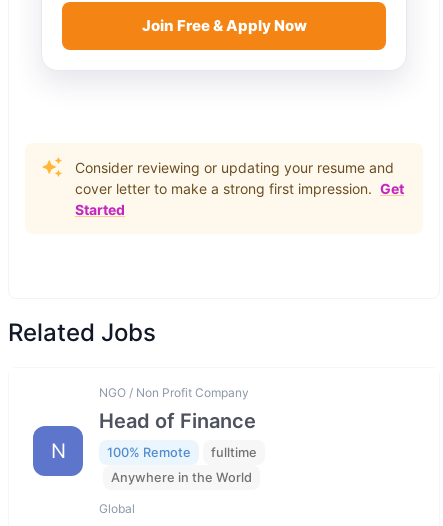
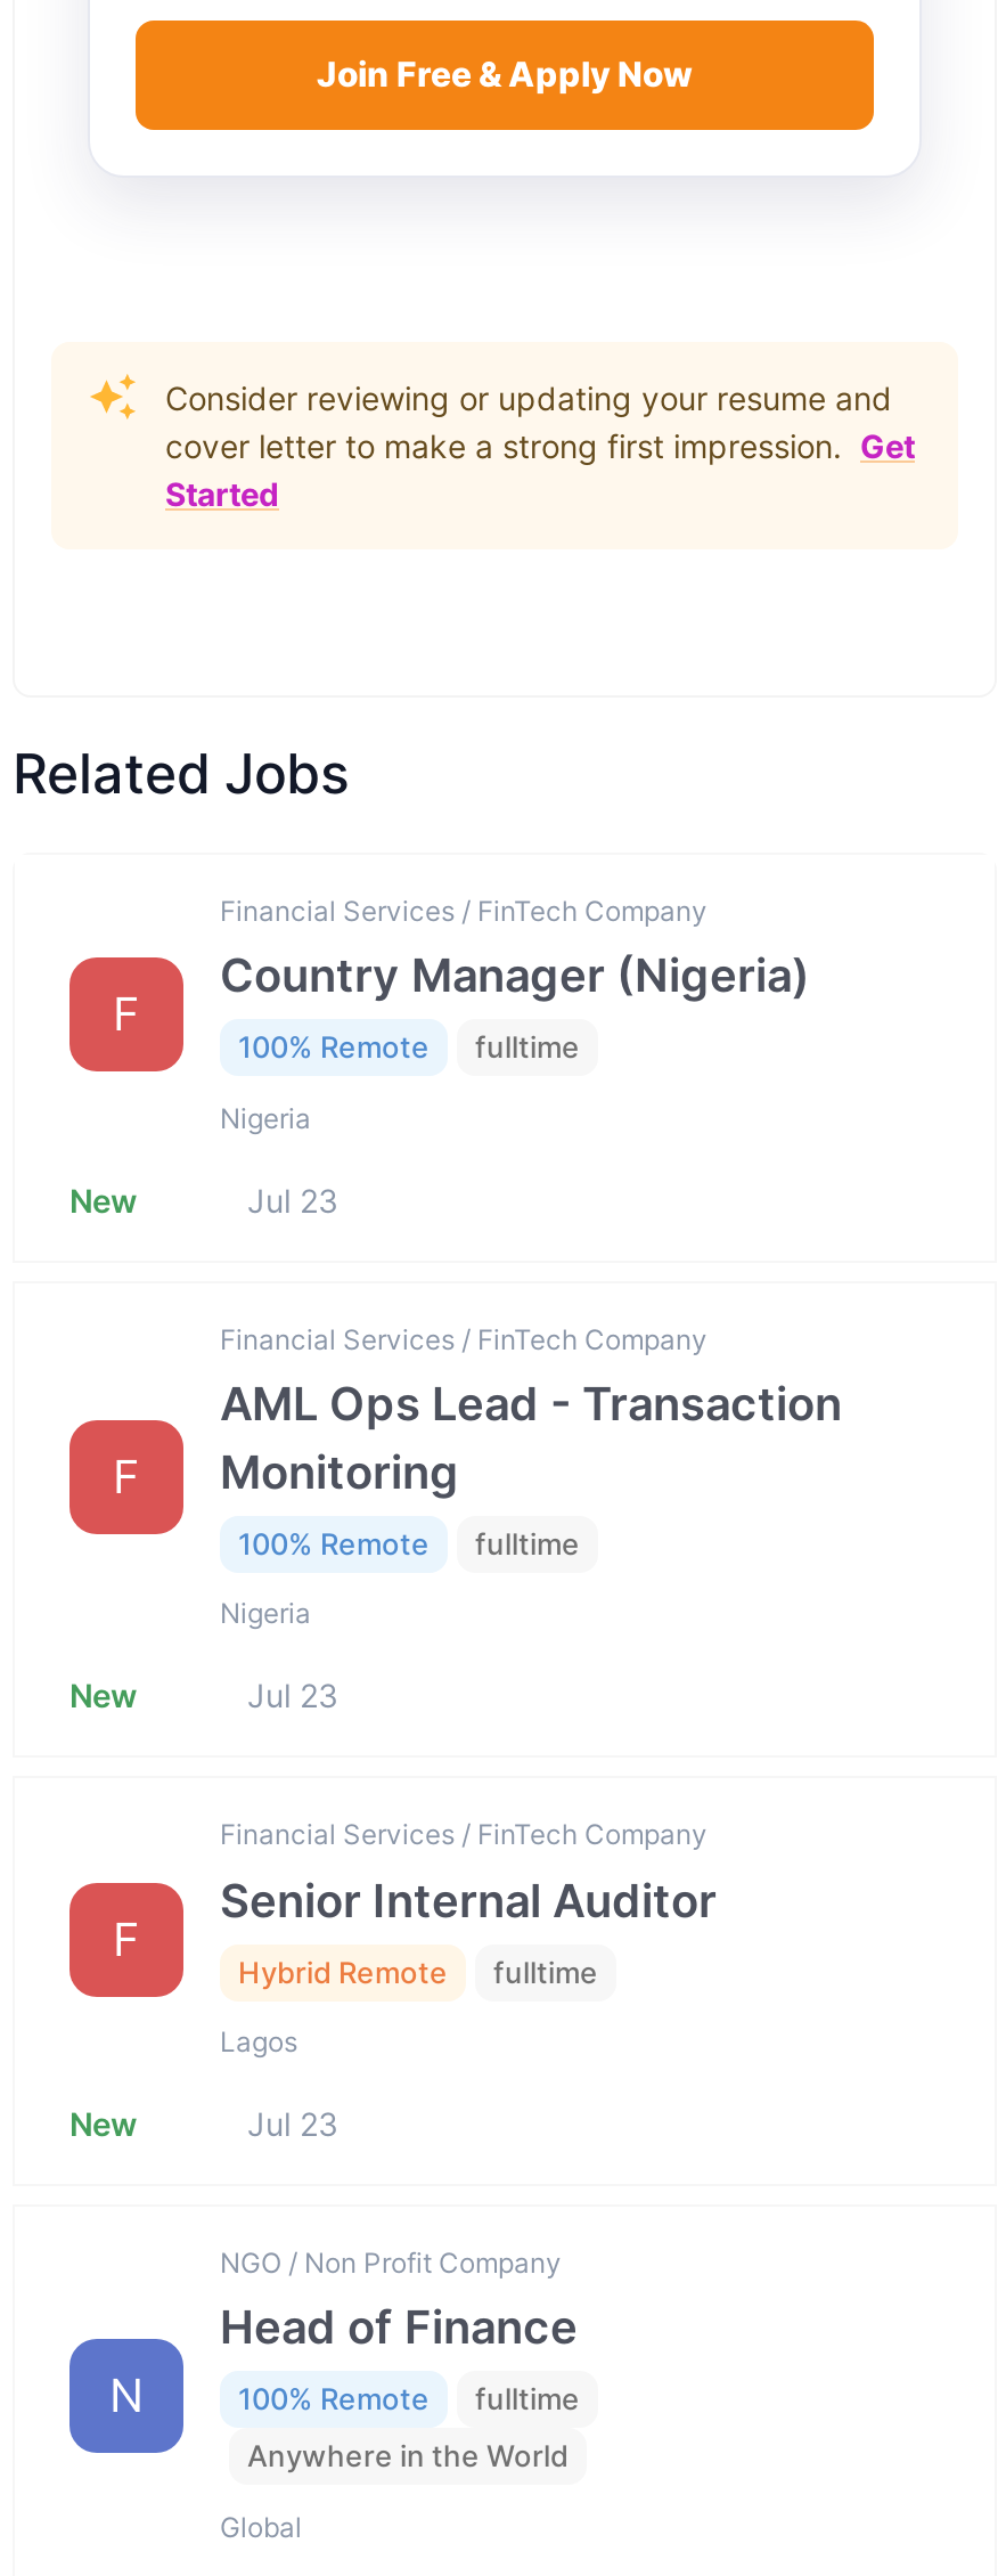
none -> [69,894,810,1219] Financial Services / FinTech Company | Country Manager (Nigeria) | 100% Remote | fulltime | Nigeria | New | Jul 23
none -> [69,1322,842,1715] Financial Services / FinTech Company | AML Ops Lead - Transaction | Monitoring | 100% Remote | fulltime | Nigeria | New | Jul 23
none -> [69,1818,717,2143] Financial Services / FinTech Company | Senior Internal Auditor | Hybrid Remote | fulltime | Lagos | New | Jul 23
none -> [113,988,140,1042] F
none -> [113,1450,140,1505] F
none -> [113,1912,140,1967] F

